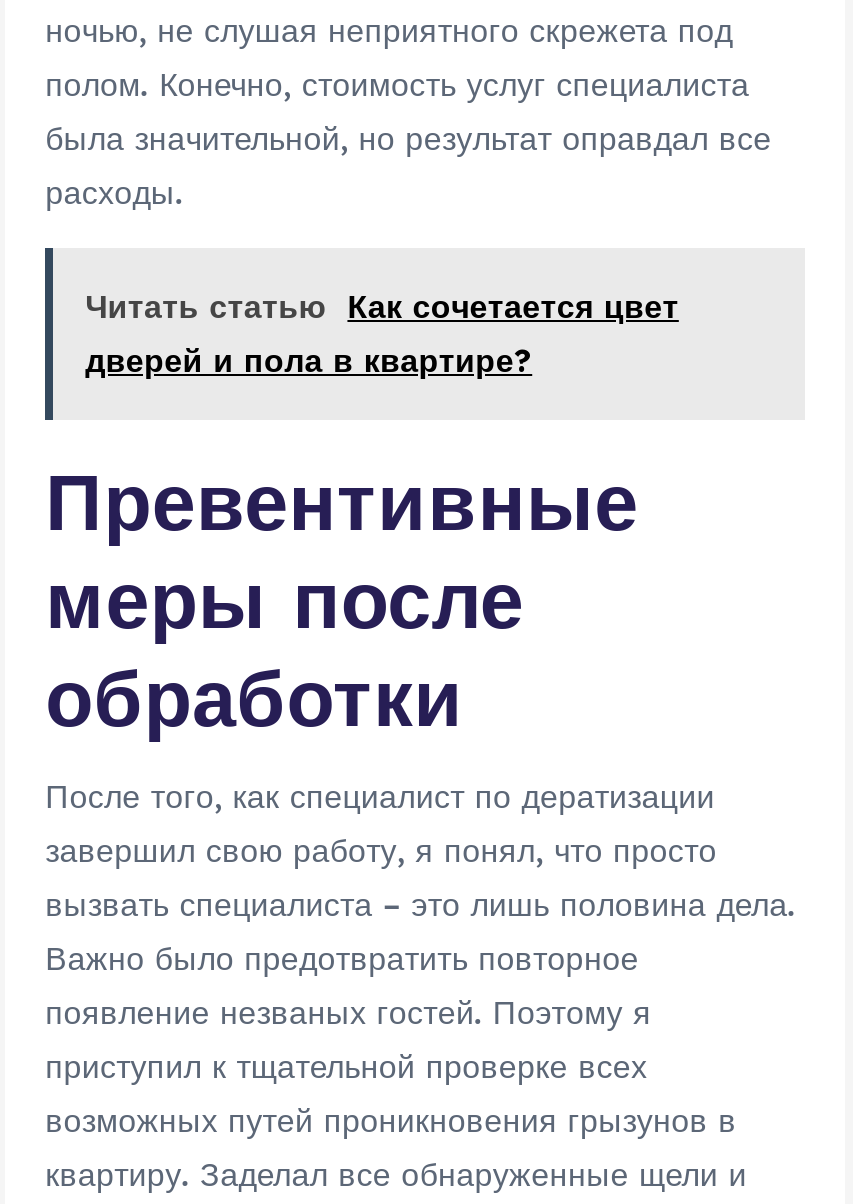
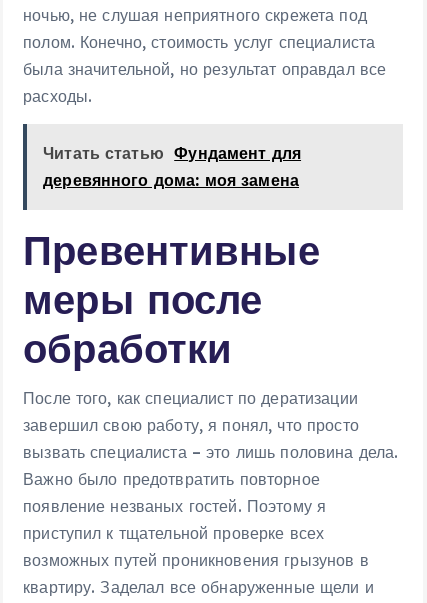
[85,286,679,380] Читать статью Как сочетается цвет | дверей и пола в квартире? -> [43,143,301,190] Читать статью Фундамент для | деревянного дома: моя замена

